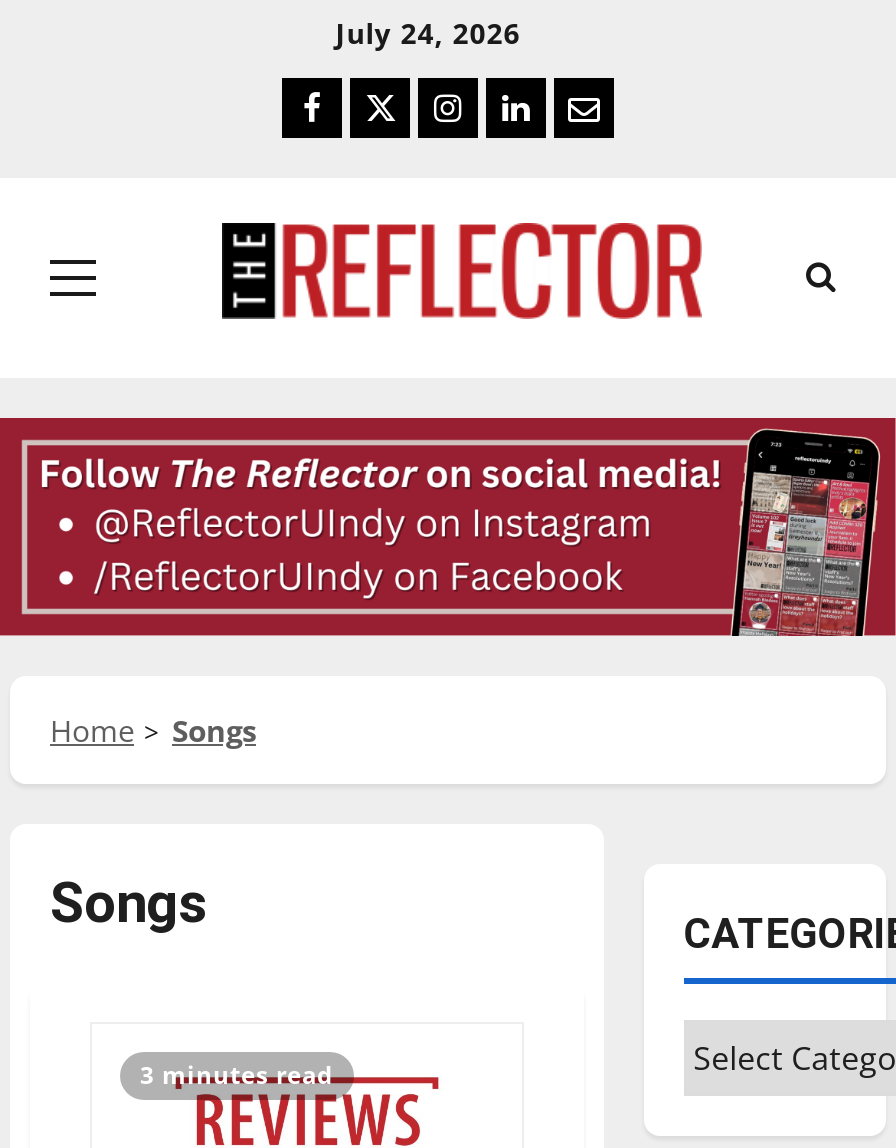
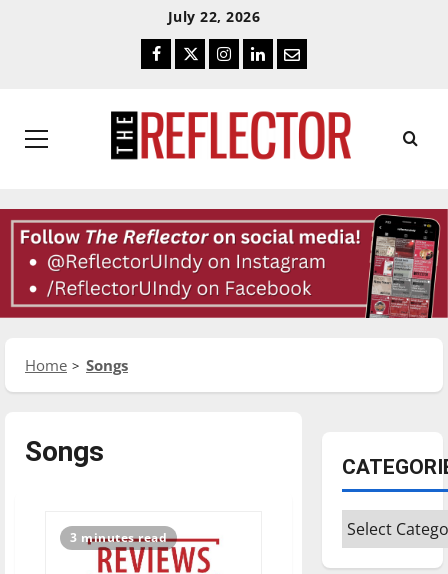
[336,14,520,52] July 24, 2026 -> [168,7,260,26] July 22, 2026

